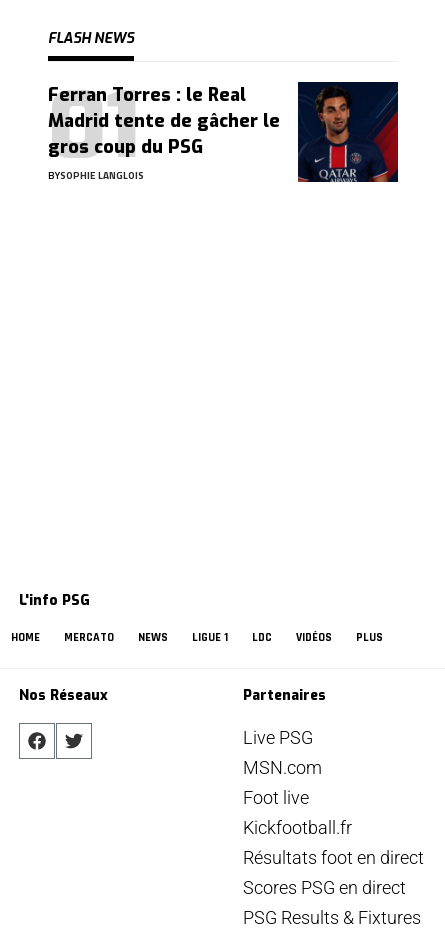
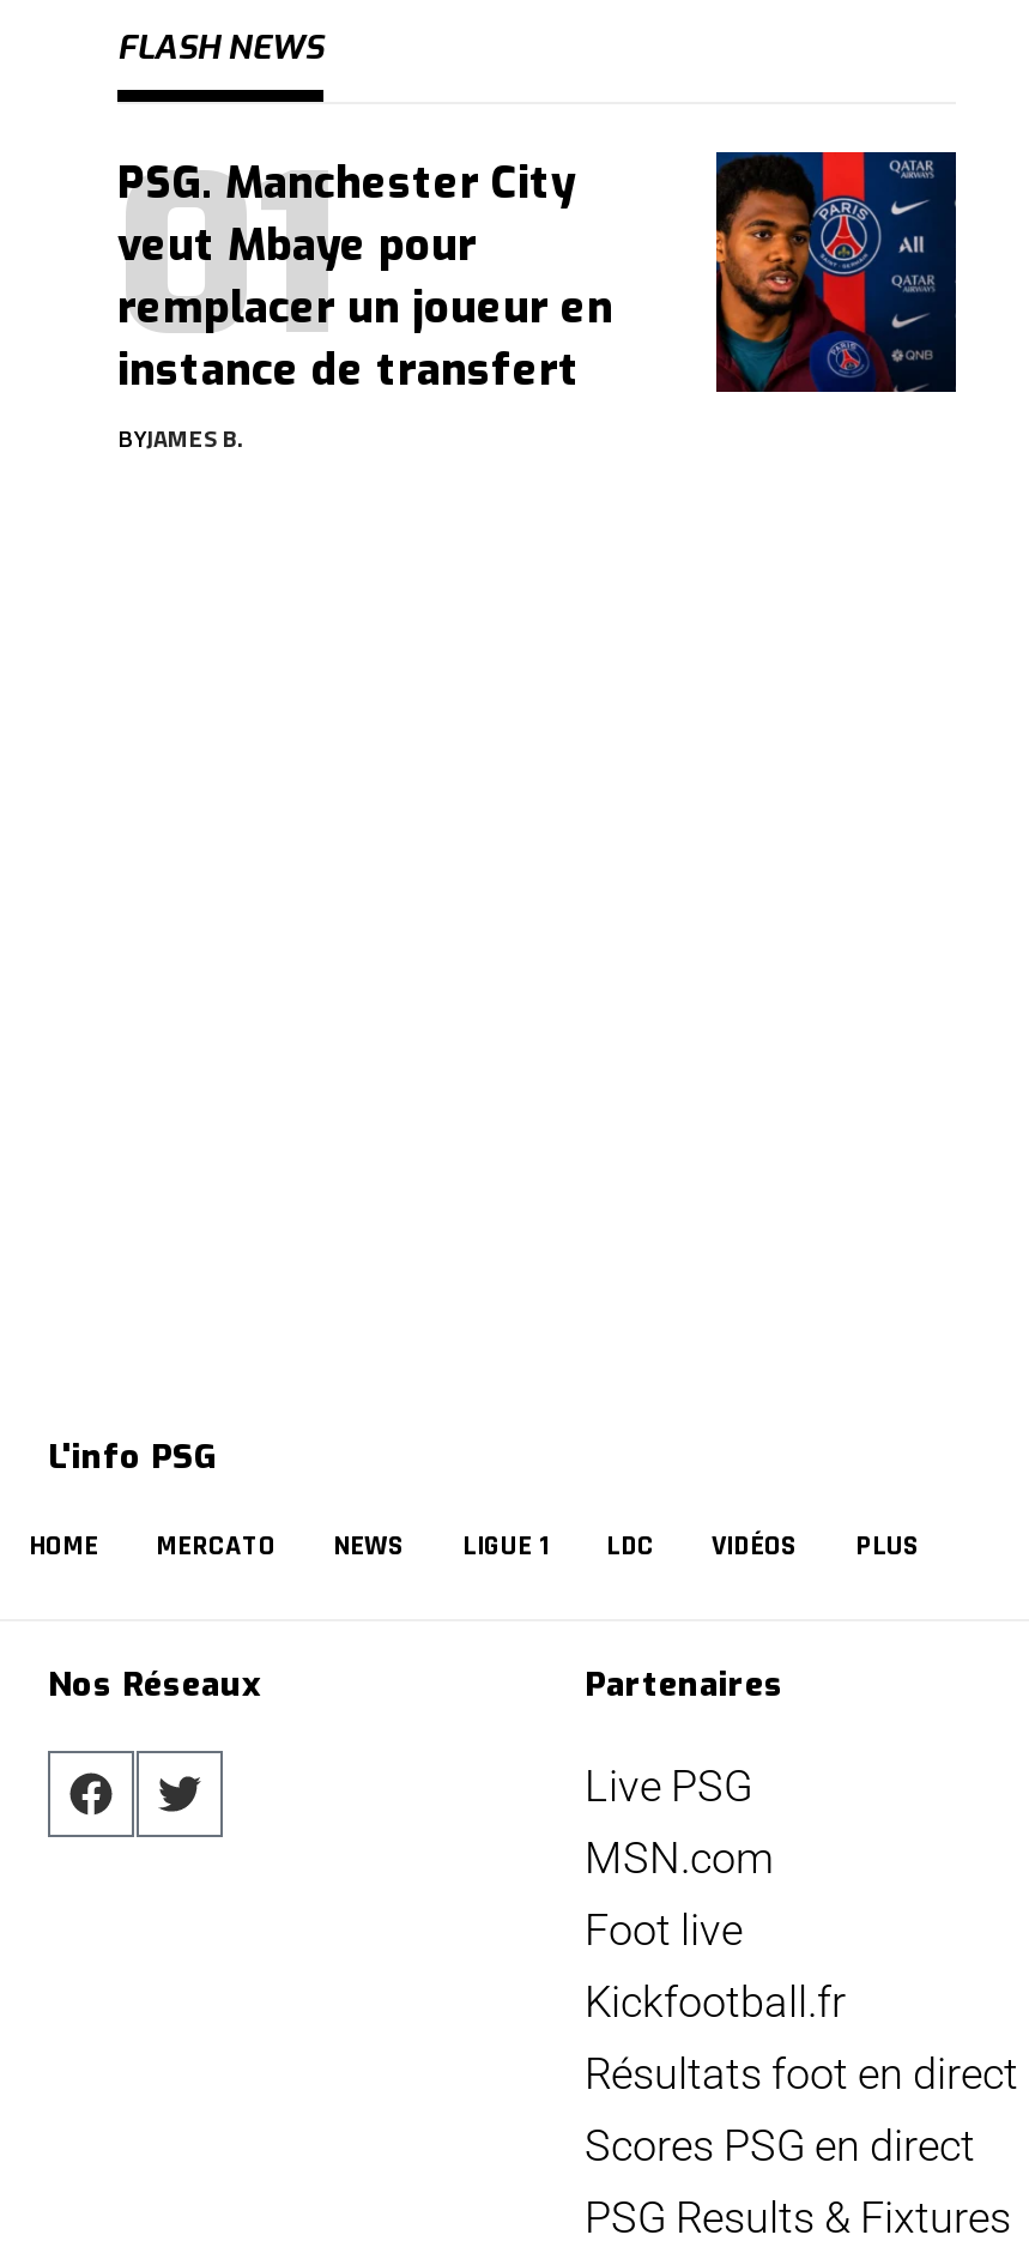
[48,83,280,183] Ferran Torres : le Real | Madrid tente de gâcher le | gros coup du PSG | BYSOPHIE LANGLOIS -> [117,155,613,457] PSG. Manchester City | veut Mbaye pour | remplacer un joueur en | instance de transfert | BYJAMES B.
[298,81,399,183] [image] -> [714,150,958,394] [image]

